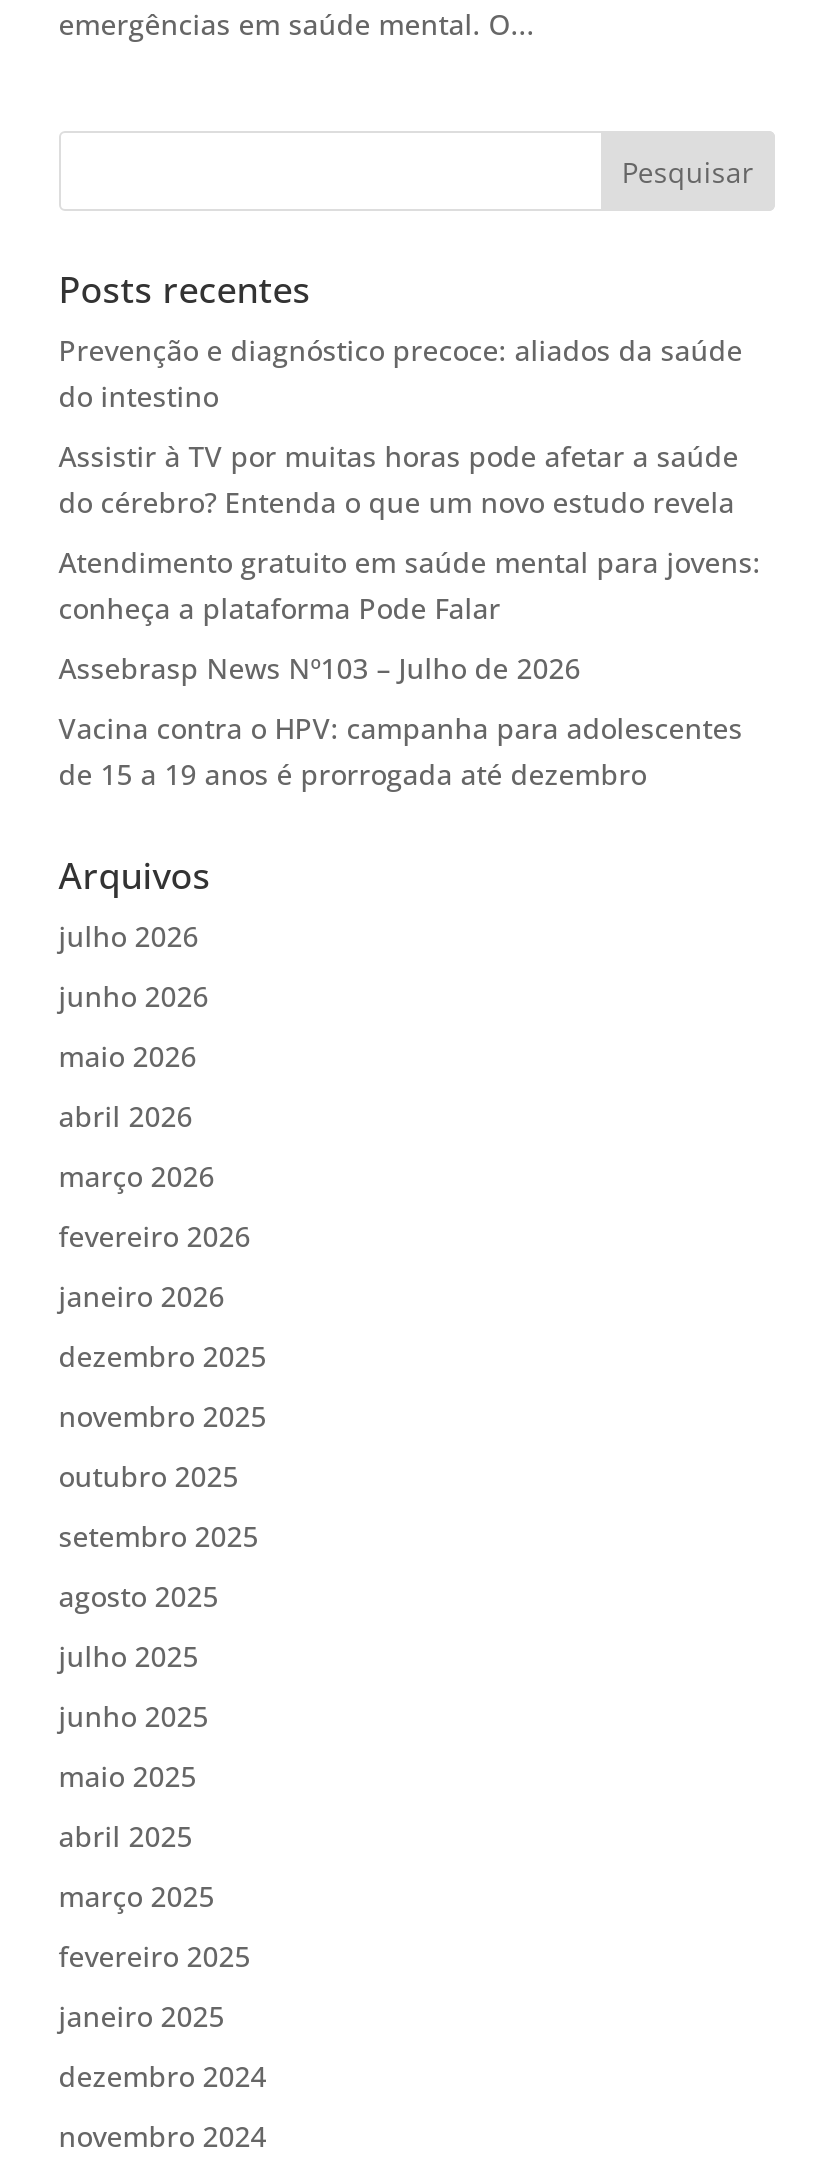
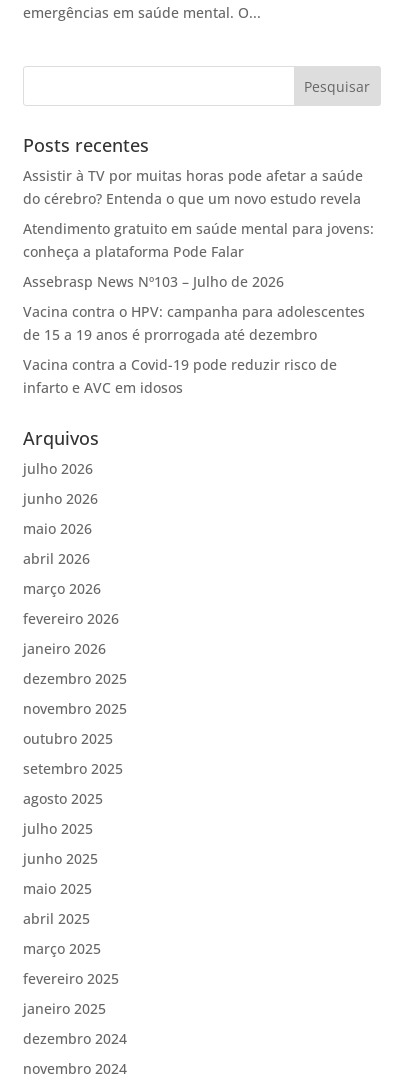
[59,332,743,416] Prevenção e diagnóstico precoce: aliados da saúde | do intestino -> none
moved [59,438,761,794] -> [23,166,374,344]: Assistir à TV por muitas horas pode afetar a saúde | do cérebro? Entenda o que um novo estudo revela | Atendimento gratuito em saúde mental para jovens: | conheça a plataforma Pode Falar | Assebrasp News Nº103 – Julho de 2026 | Vacina contra o HPV: campanha para adolescentes | de 15 a 19 anos é prorrogada até dezembro
none -> [23,355,337,397] Vacina contra a Covid-19 pode reduzir risco de | infarto e AVC em idosos

